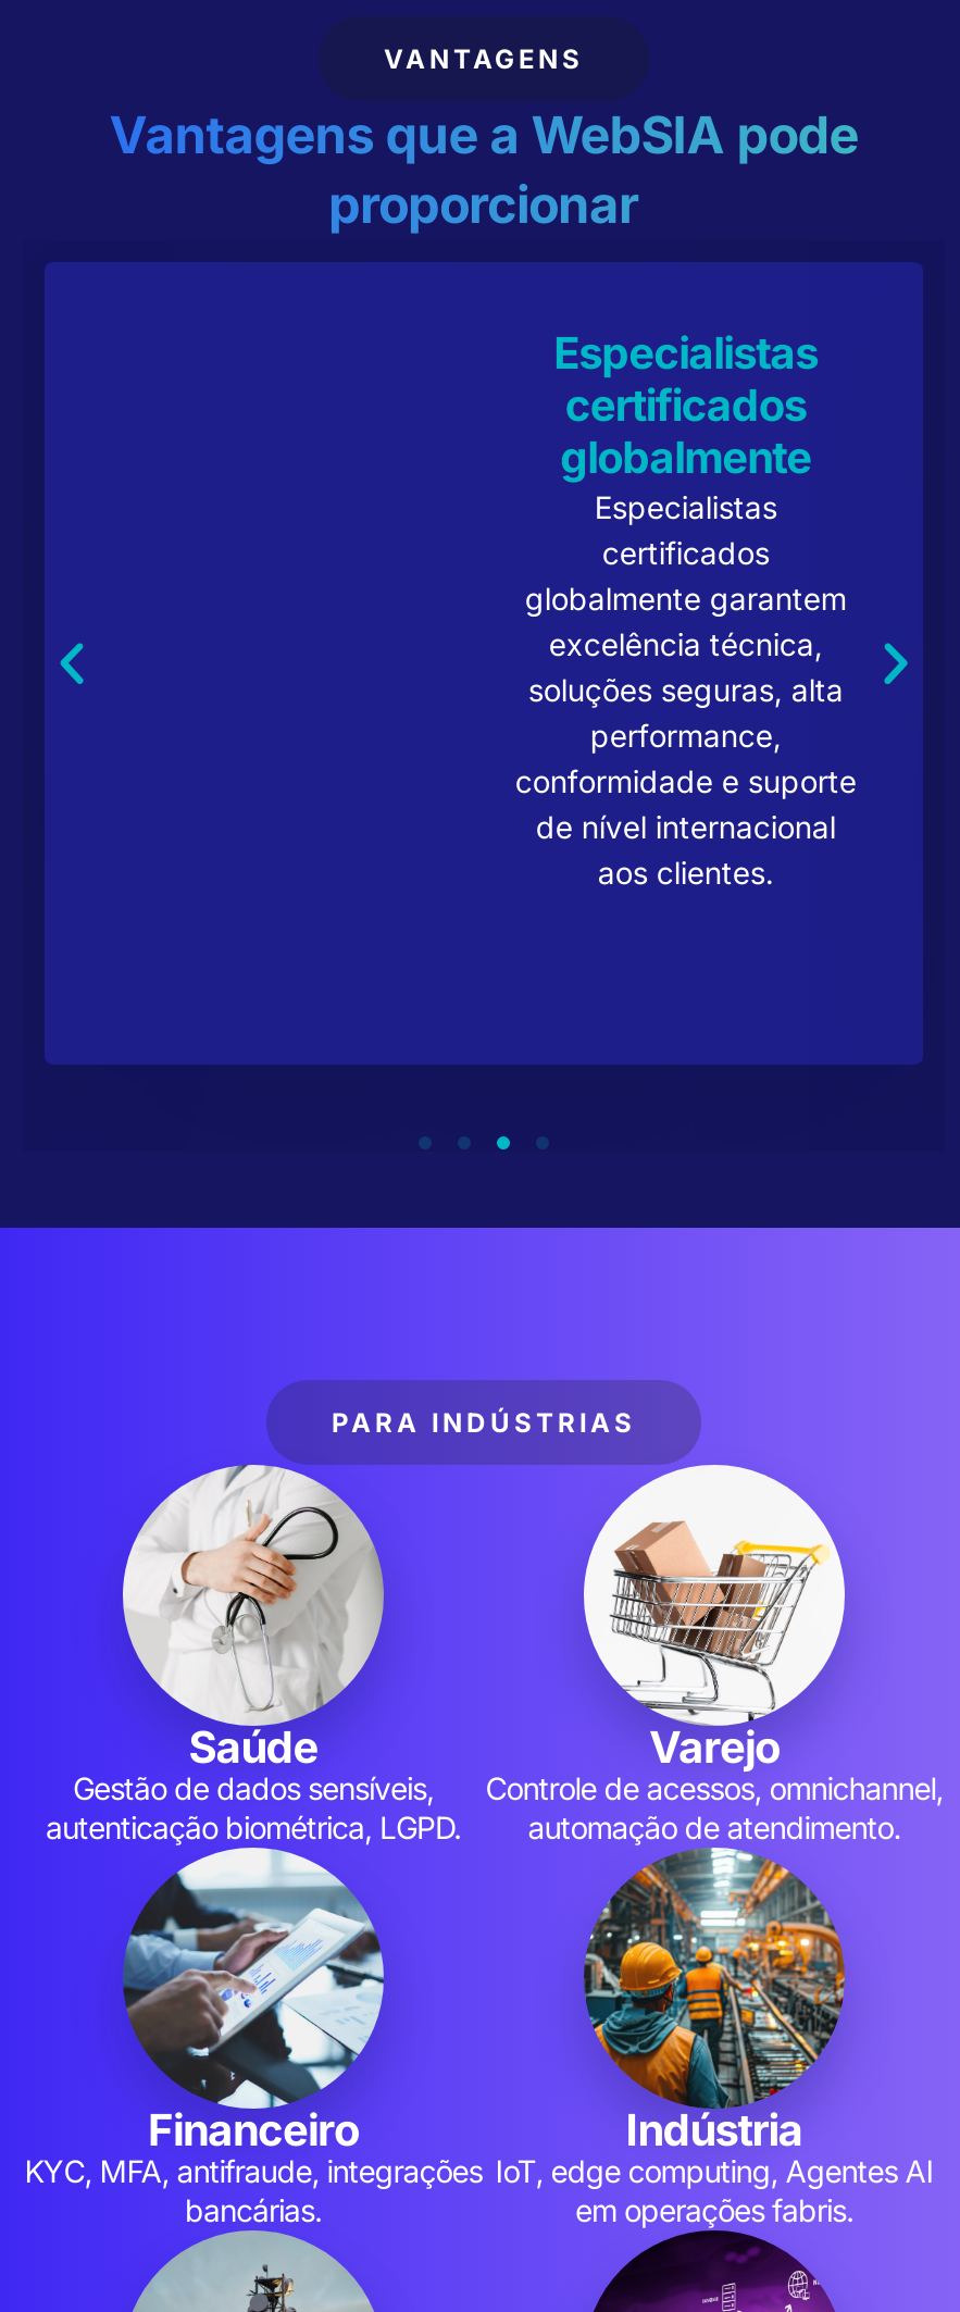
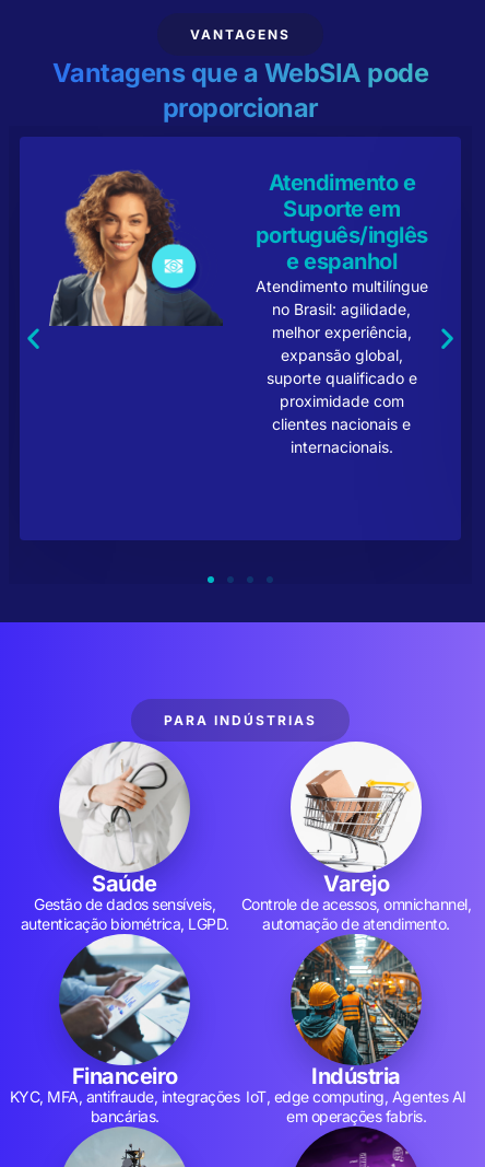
none -> [48,170,223,327] [image]
[515,328,856,892] Especialistas | certificados | globalmente | Especialistas | certificados | globalmente garantem | excelência técnica, | soluções seguras, alta | performance, | conformidade e suporte | de nível internacional | aos clientes. -> [255,169,428,456] Atendimento e | Suporte em | português/inglês | e espanhol | Atendimento multilíngue | no Brasil: agilidade, | melhor experiência, | expansão global, | suporte qualificado e | proximidade com | clientes nacionais e | internacionais.

